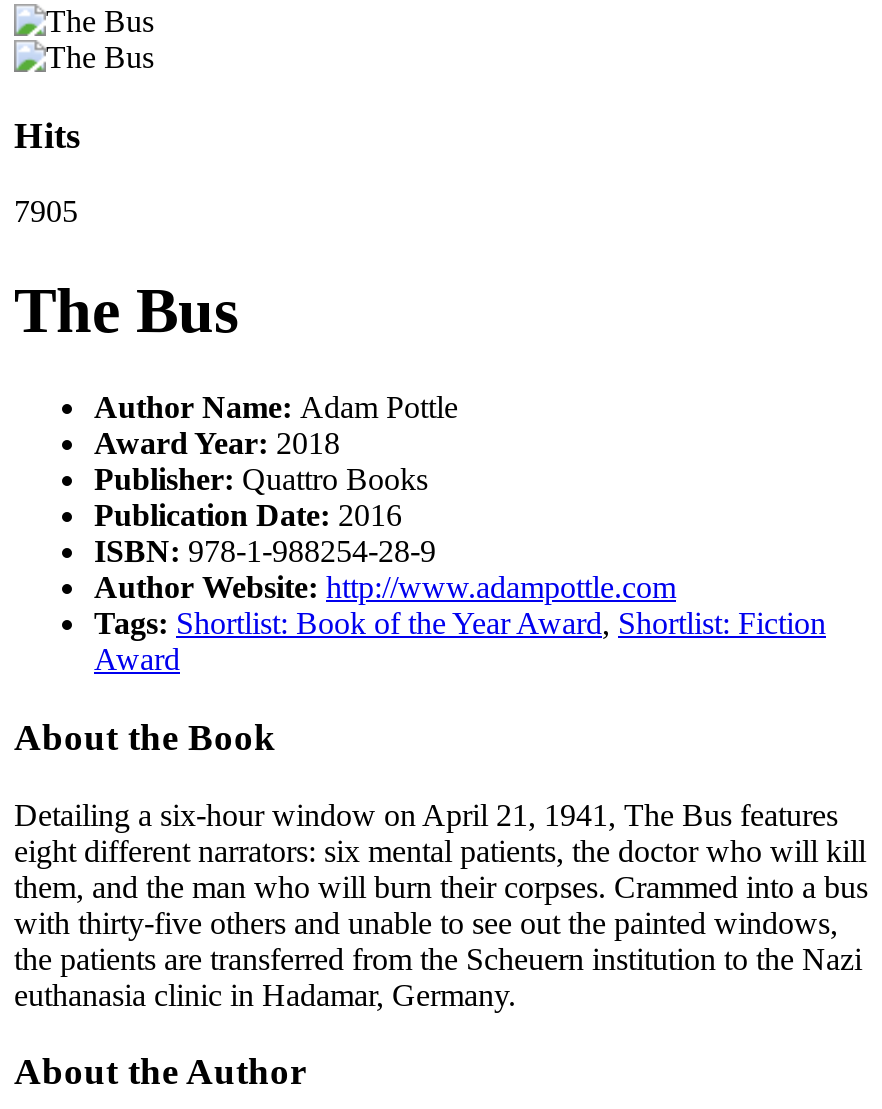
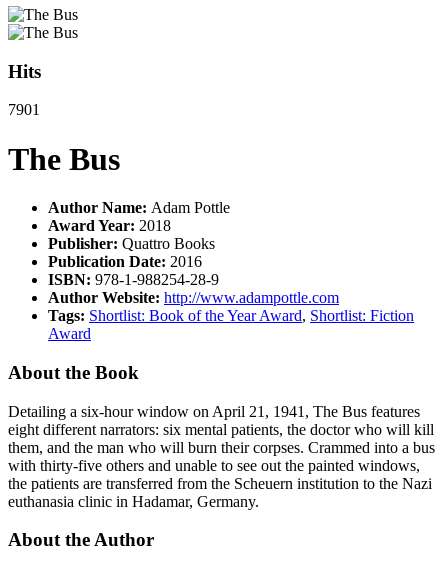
[14,195,78,229] 7905 -> [8,101,40,118] 7901

